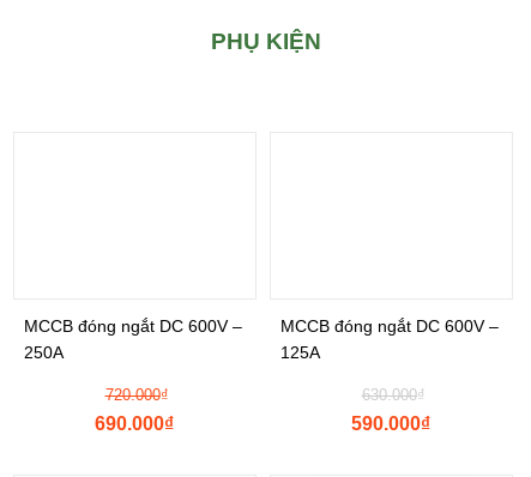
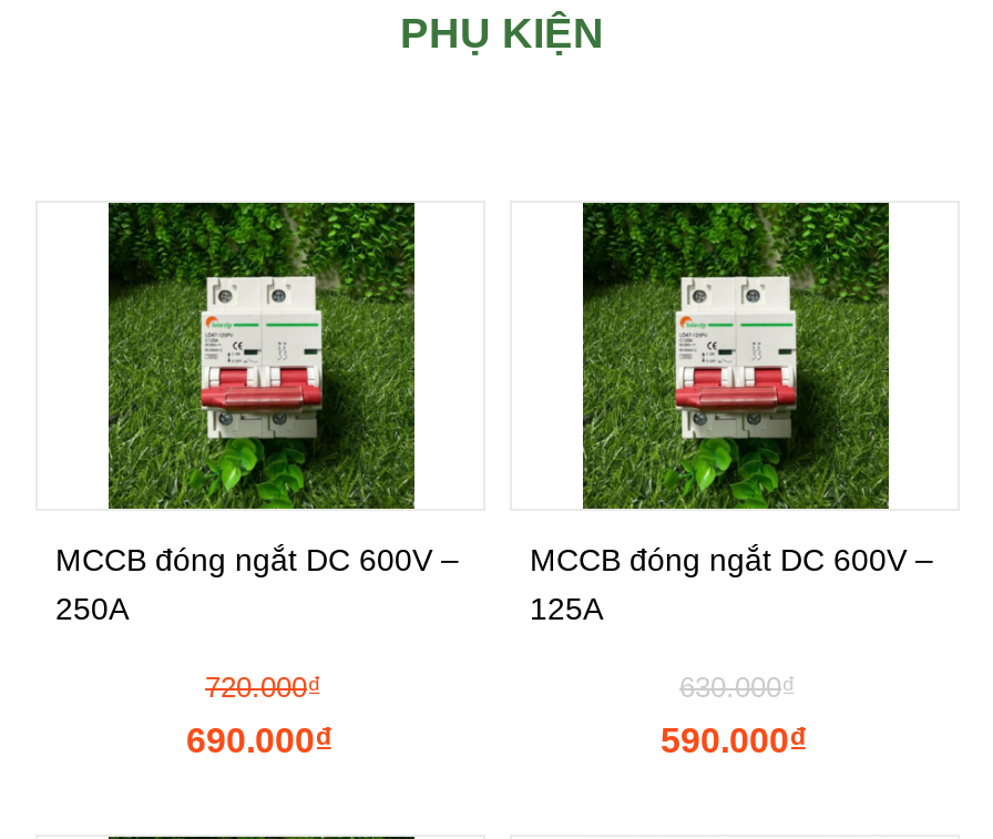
none -> [106,201,417,511] [image]
none -> [581,201,891,511] [image]

